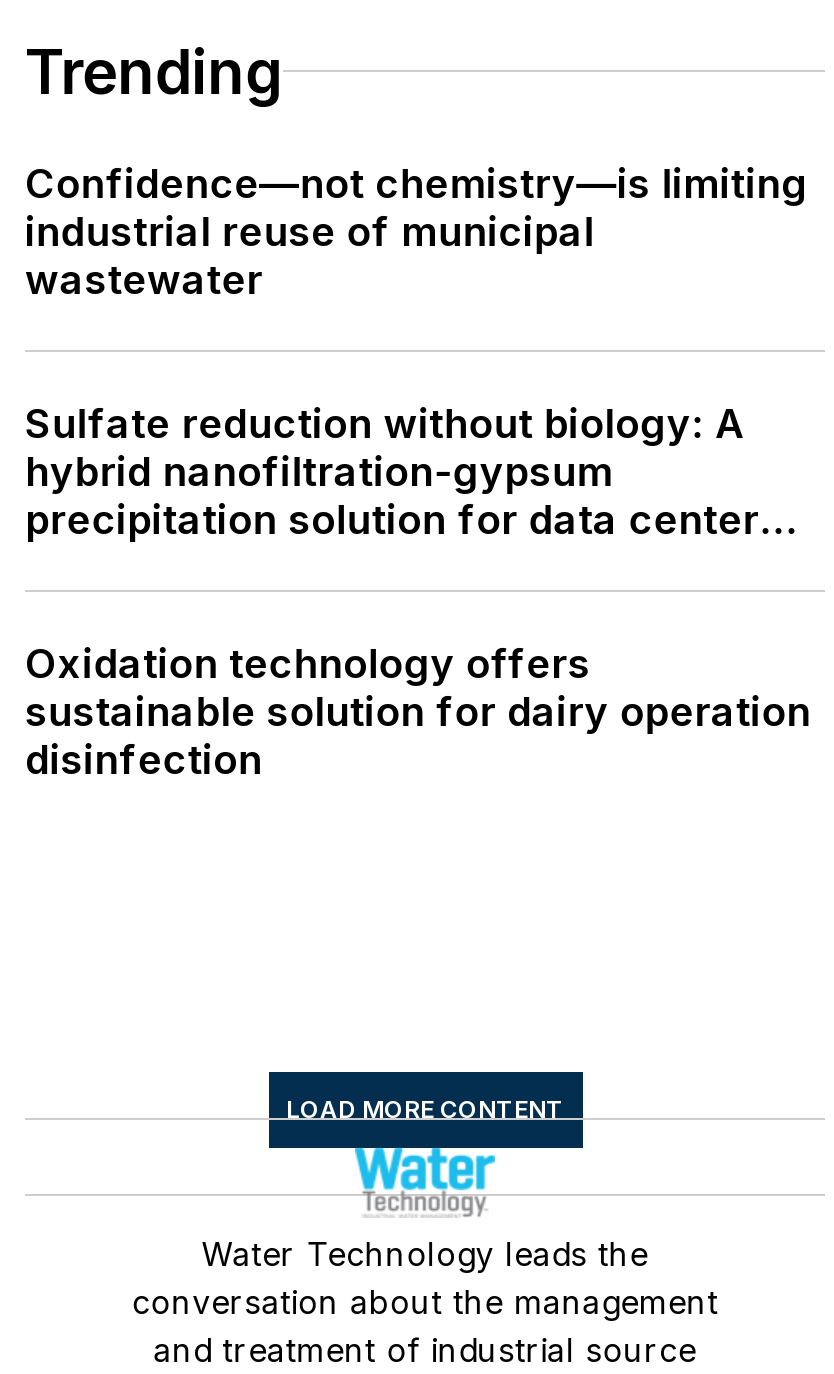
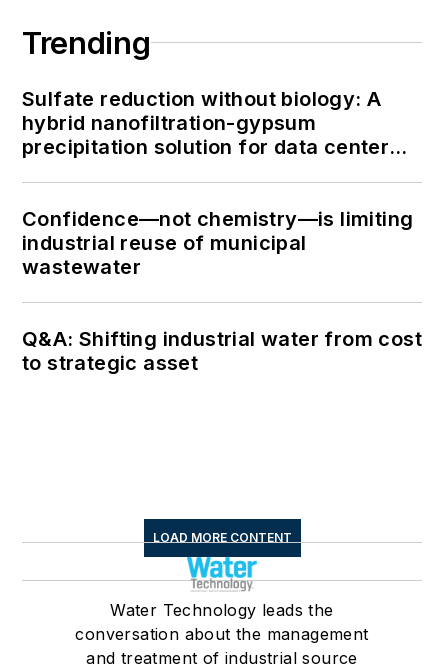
moved [25,160,808,304] -> [22,207,413,279]: Confidence—not chemistry—is limiting | industrial reuse of municipal | wastewater
moved [25,400,759,544] -> [22,87,389,159]: Sulfate reduction without biology: A | hybrid nanofiltration-gypsum | precipitation solution for data center
[25,640,811,784] Oxidation technology offers | sustainable solution for dairy operation | disinfection -> [22,327,422,375] Q&A: Shifting industrial water from cost | to strategic asset

